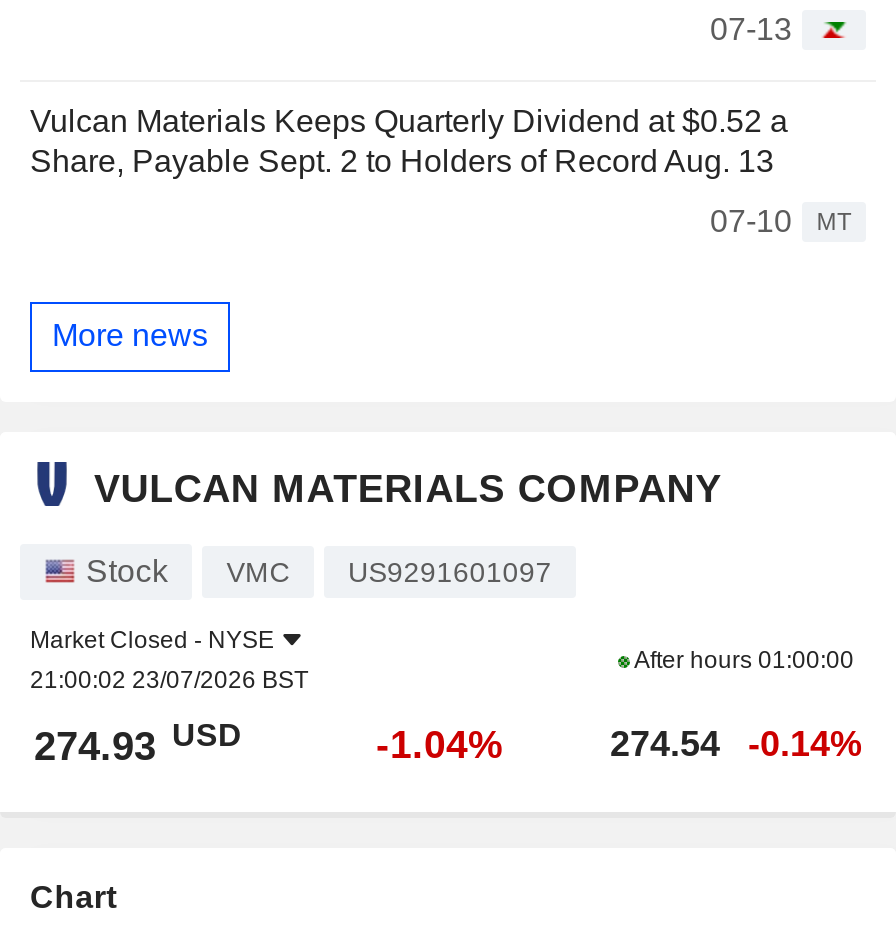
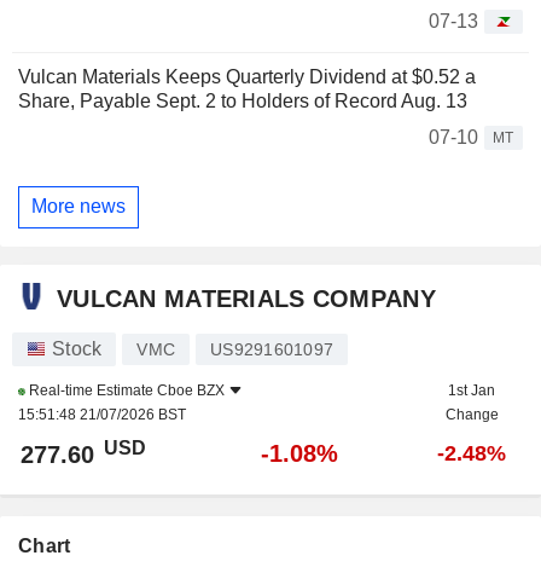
[30,626,308,694] Market Closed - NYSE | 21:00:02 23/07/2026 BST -> [18,382,225,423] Real-time Estimate Cboe BZX | 15:51:48 21/07/2026 BST
[630,646,854,674] After hours 01:00:00 -> [445,382,498,423] 1st Jan | Change
[34,717,862,768] 274.93 USD | -1.04% | 274.54 | -0.14% -> [21,437,506,468] 277.60 USD | -1.08% | -2.48%

